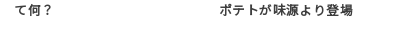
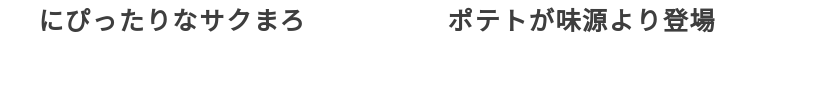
[14,4,54,18] て何？ -> [38,9,307,37] にぴったりなサクまろ

